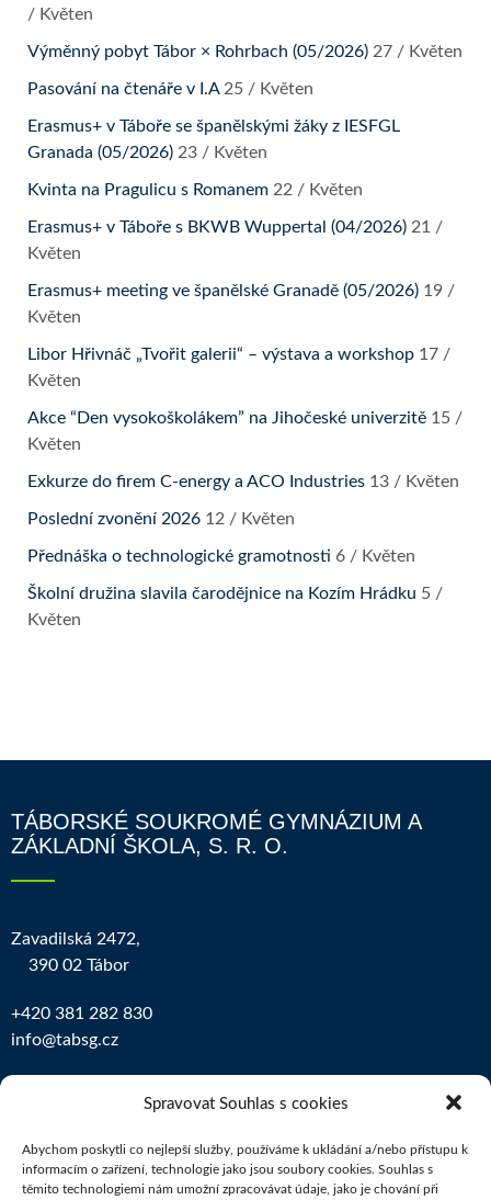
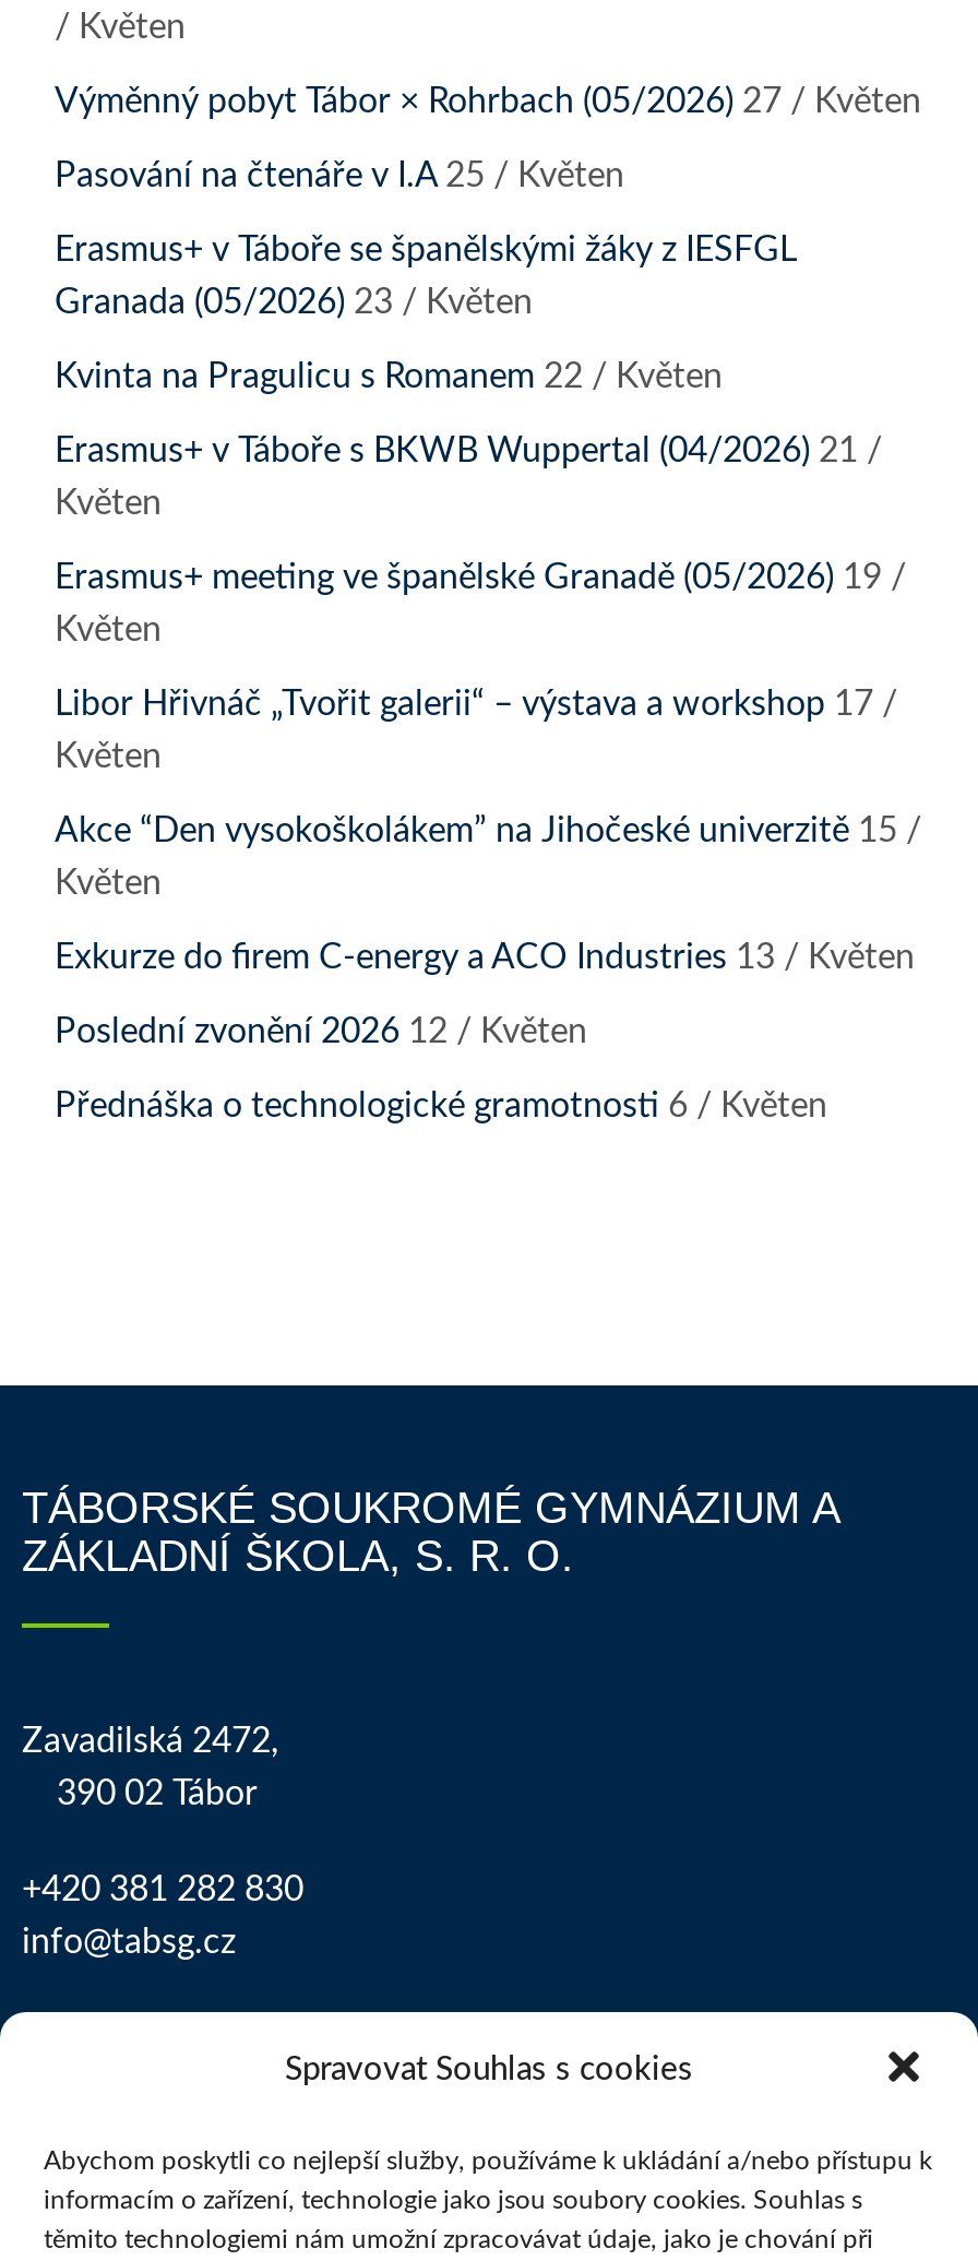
[27,585,443,629] Školní družina slavila čarodějnice na Kozím Hrádku 5 / | Květen -> none

